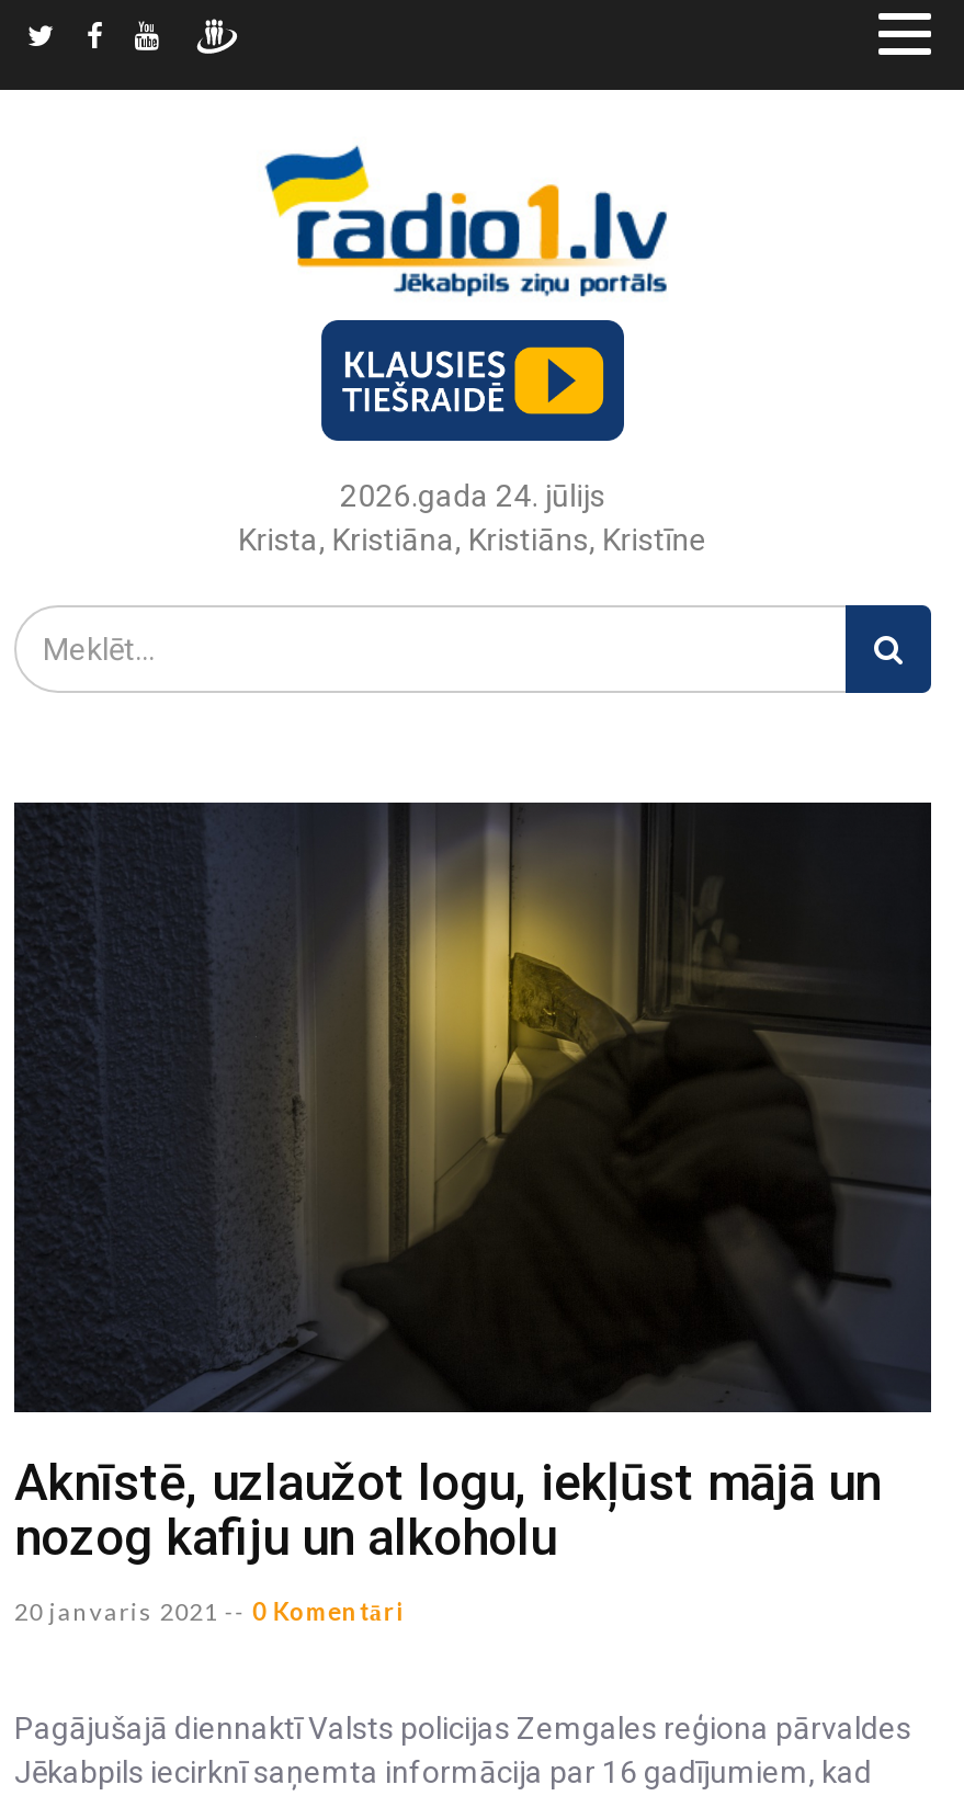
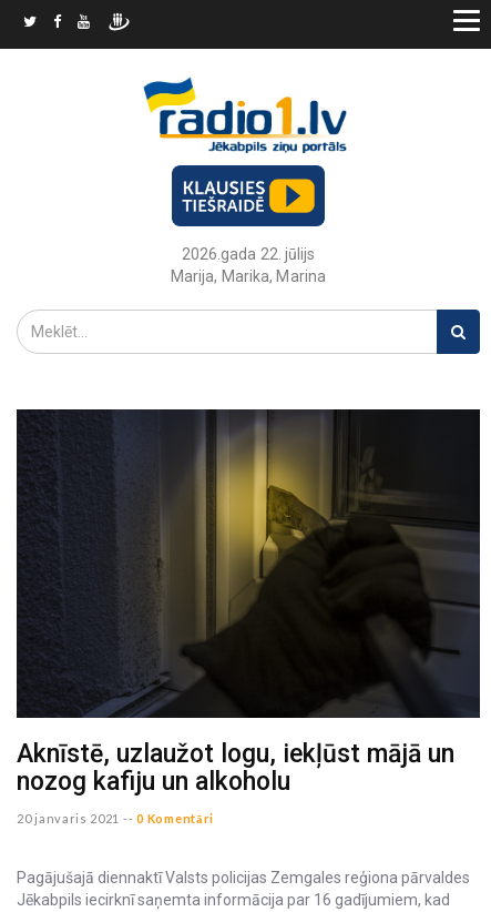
[238,478,707,557] 2026.gada 24. jūlijs | Krista, Kristiāna, Kristiāns, Kristīne -> [171,245,326,285] 2026.gada 22. jūlijs | Marija, Marika, Marina

